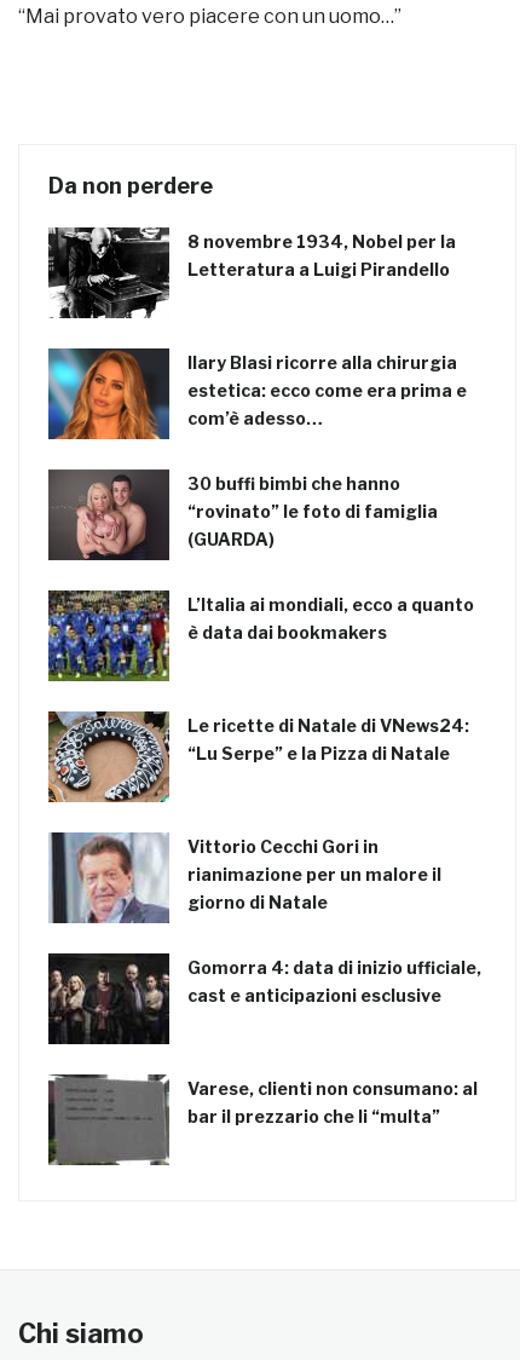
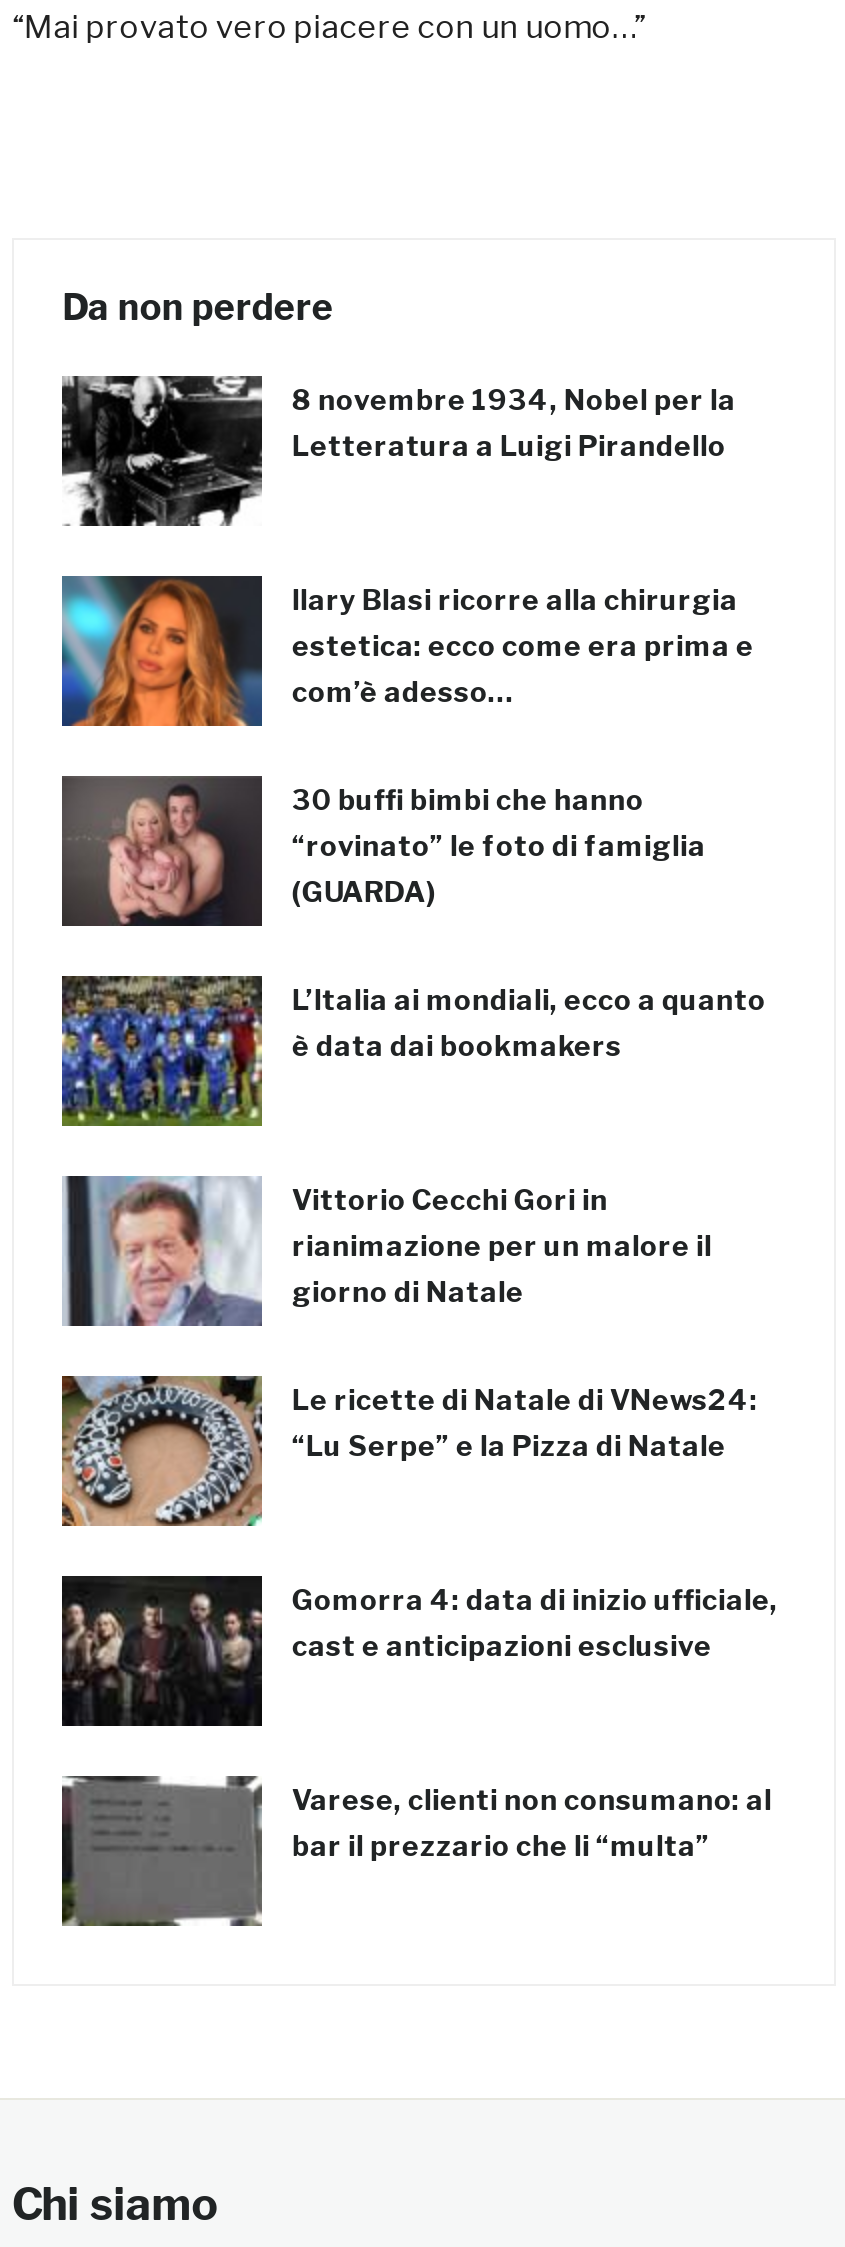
moved [47,711,469,803] -> [60,1376,758,1528]: [image] | Le ricette di Natale di VNews24: | “Lu Serpe” e la Pizza di Natale
moved [54,831,441,926] -> [72,1174,712,1330]: [image] | Vittorio Cecchi Gori in | rianimazione per un malore il | giorno di Natale

